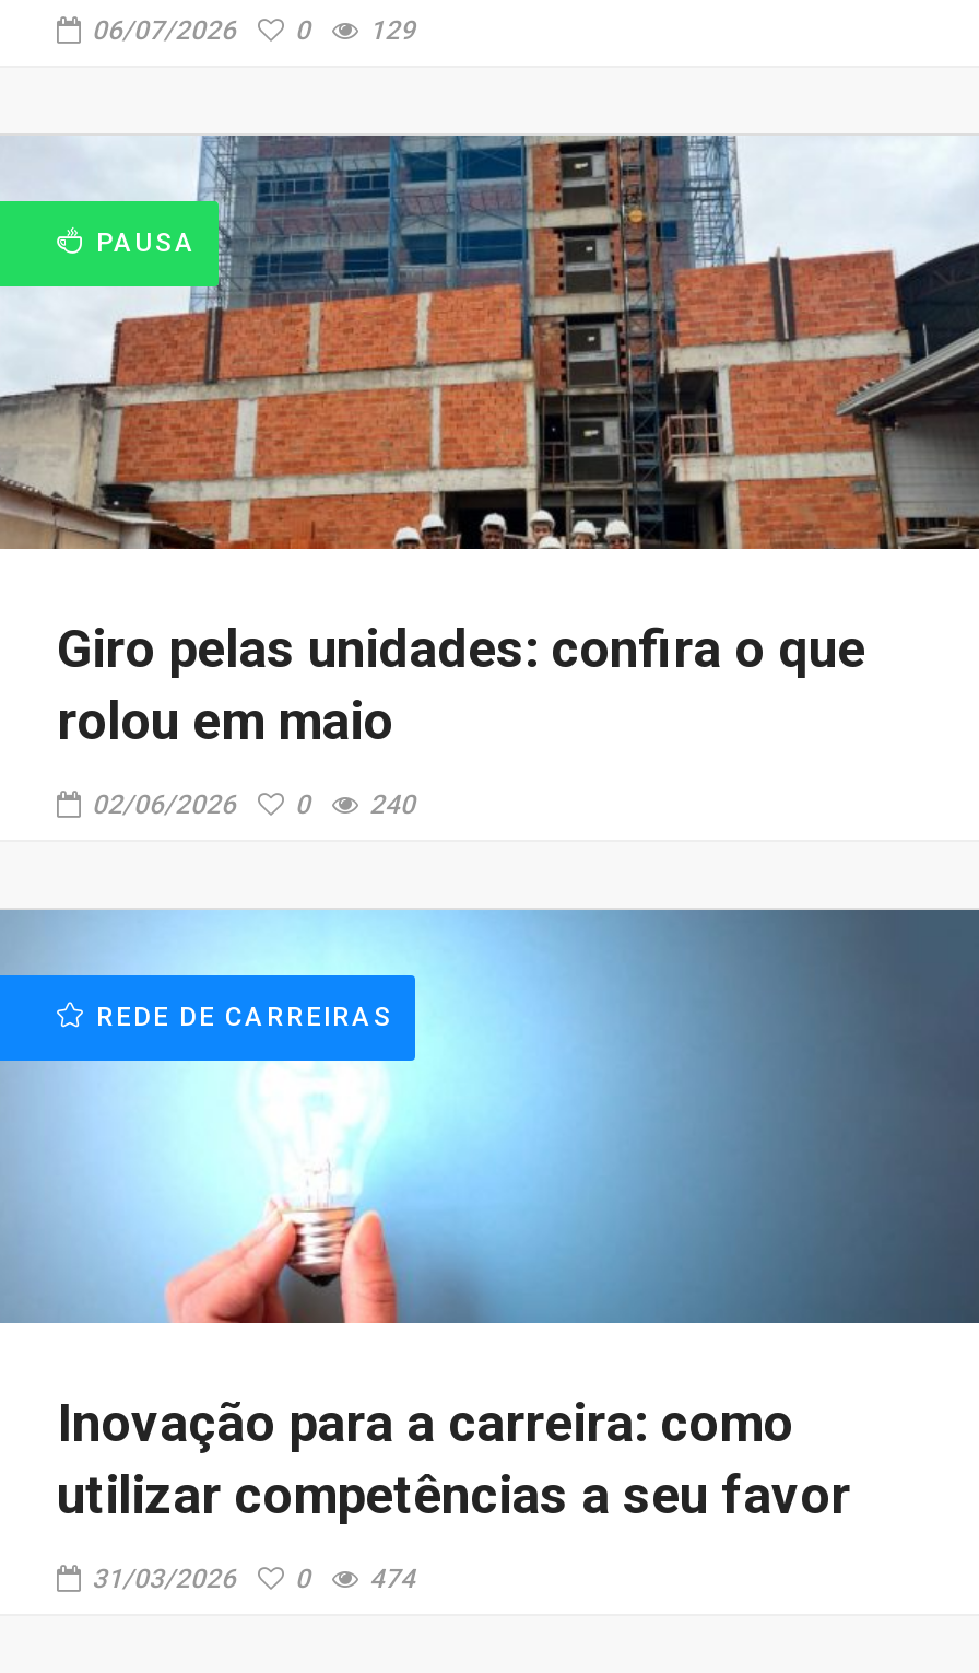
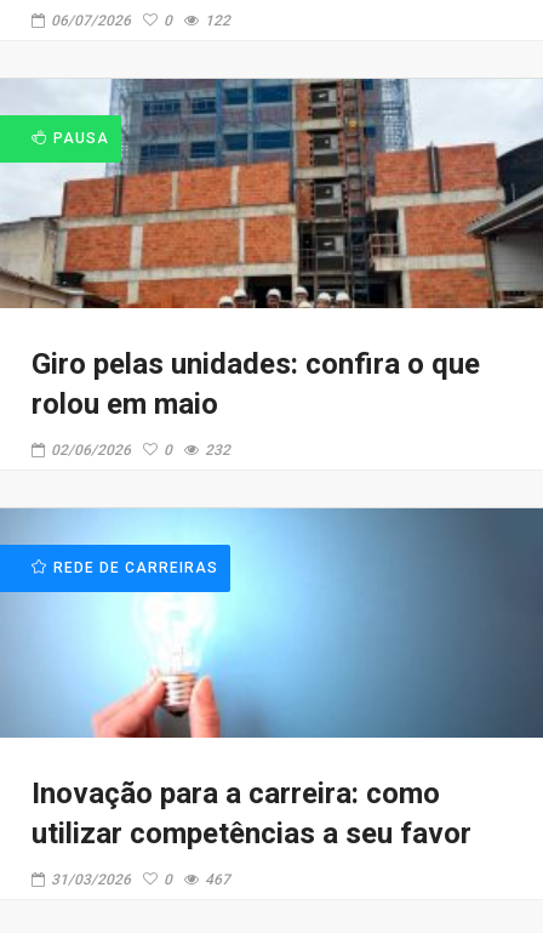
[92,15,415,46] 06/07/2026 0 129 -> [51,12,230,29] 06/07/2026 0 122
[92,789,415,820] 02/06/2026 0 240 -> [51,442,230,459] 02/06/2026 0 232
[92,1564,415,1594] 31/03/2026 0 474 -> [51,871,230,888] 31/03/2026 0 467

